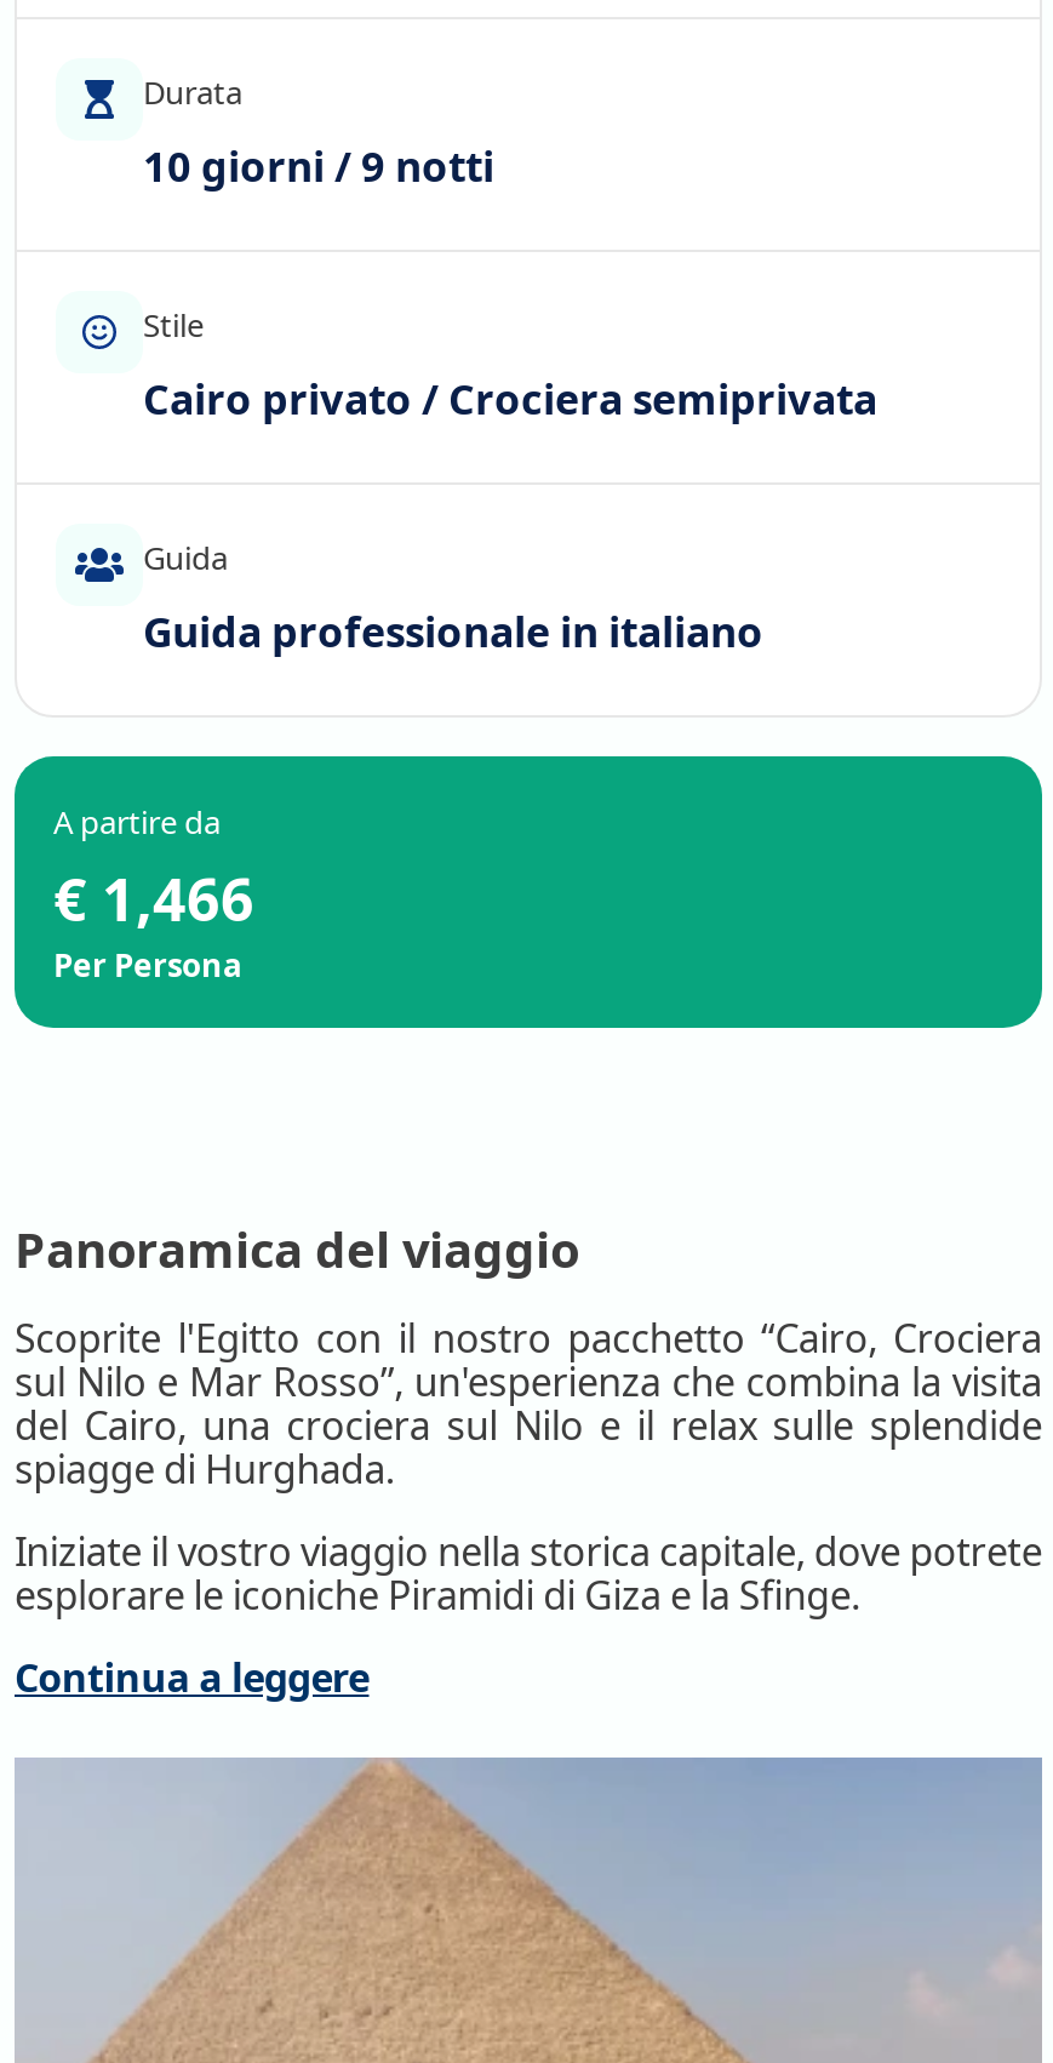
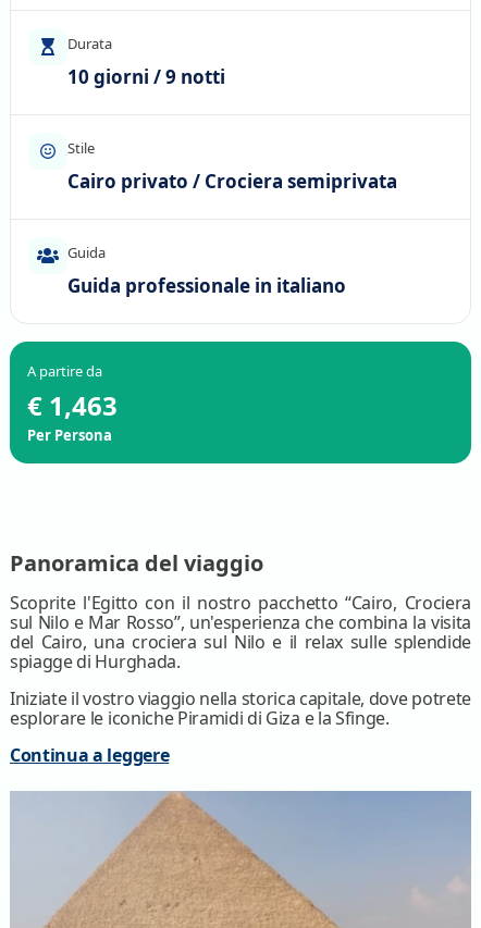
[53,858,254,938] € 1,466 -> [27,387,118,423] € 1,463

